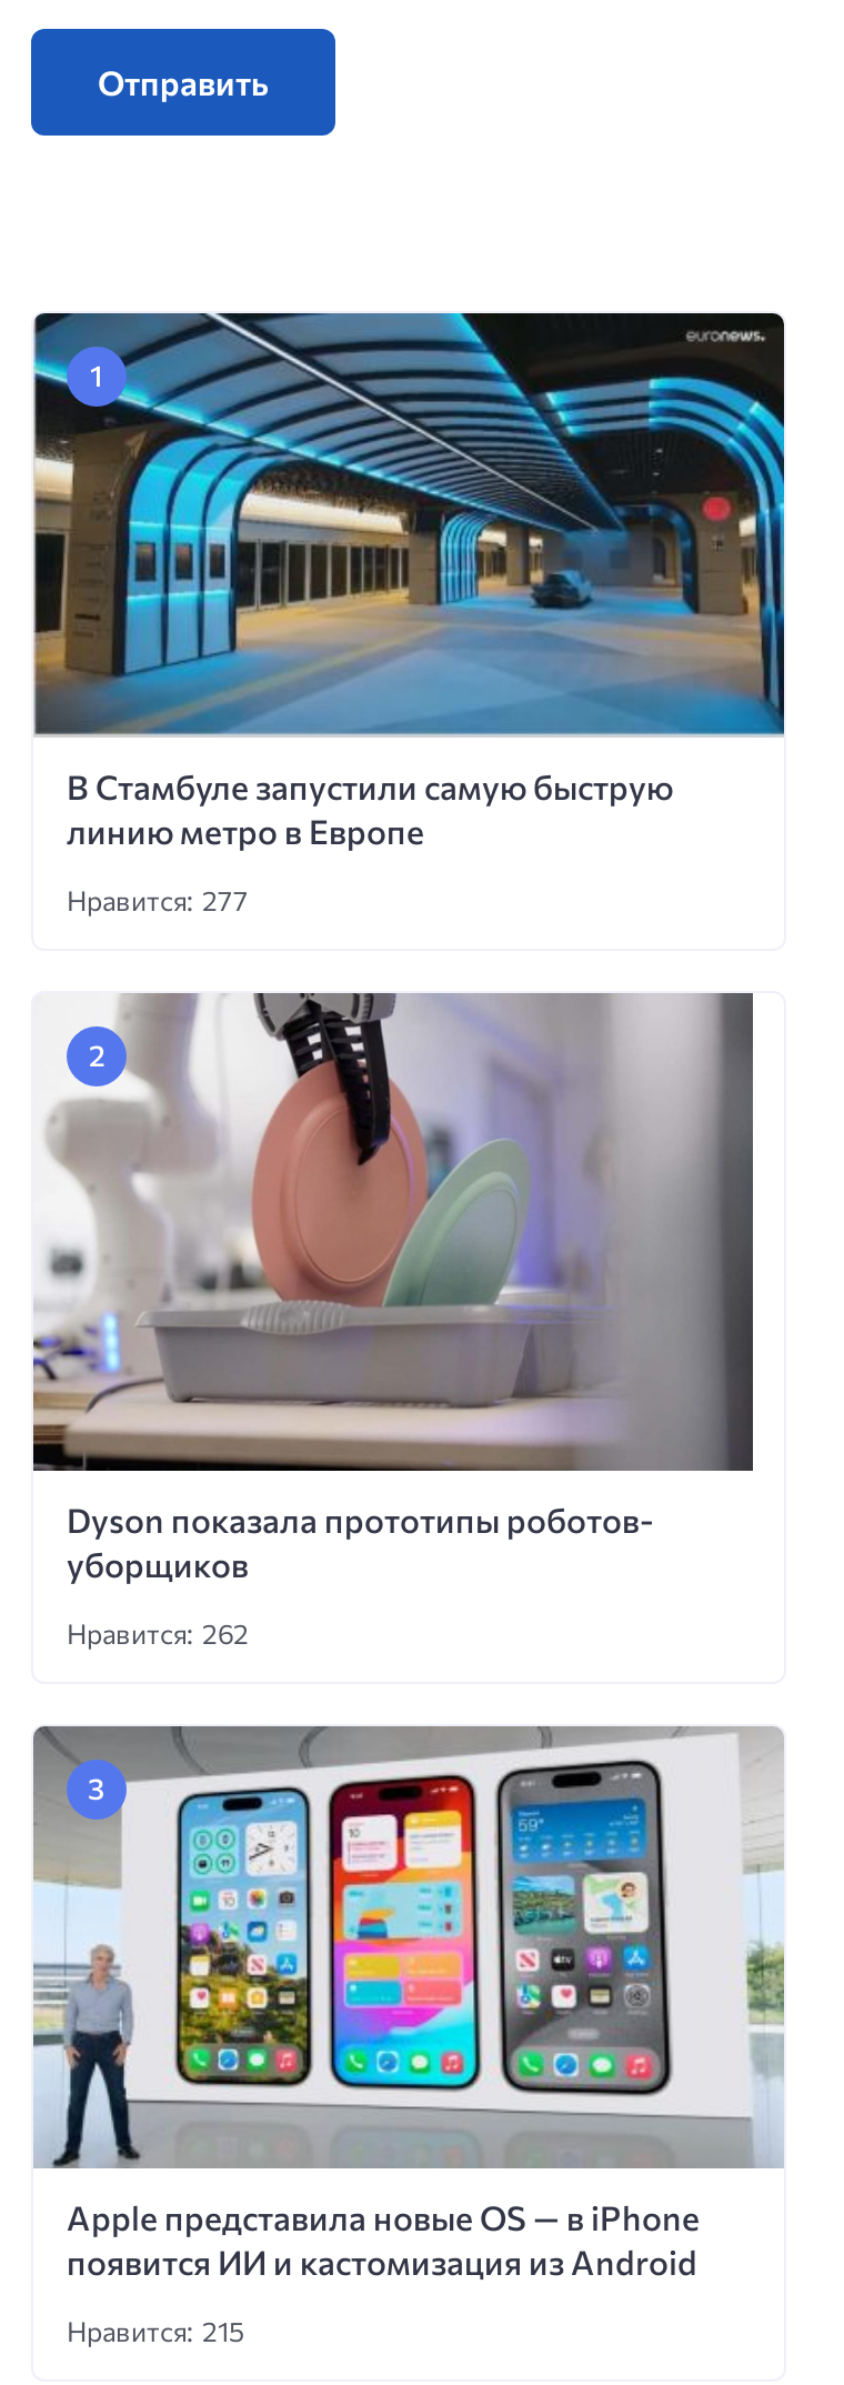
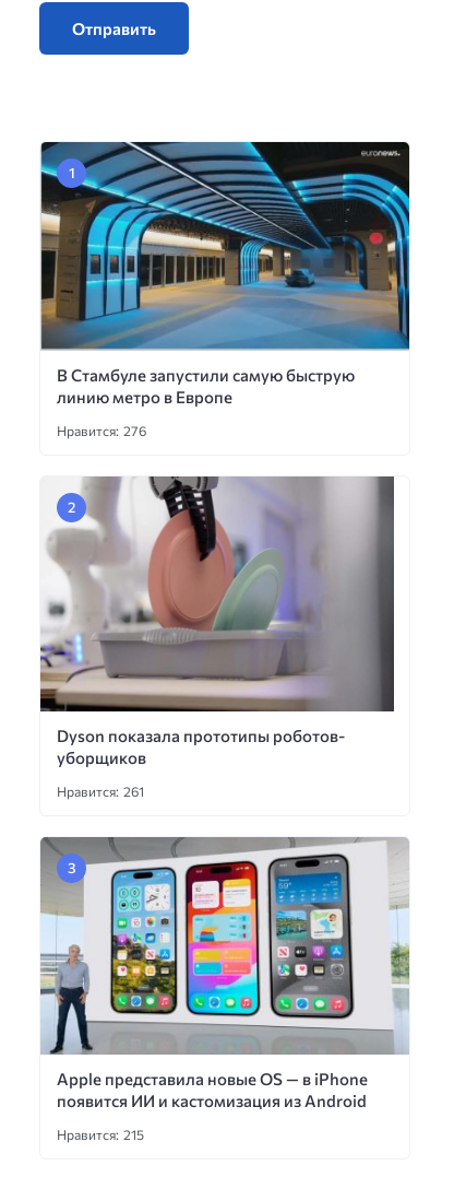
[67,883,249,918] Нравится: 277 -> [57,422,146,440] Нравится: 276
[67,1616,249,1651] Нравится: 262 -> [57,783,144,800] Нравится: 261

